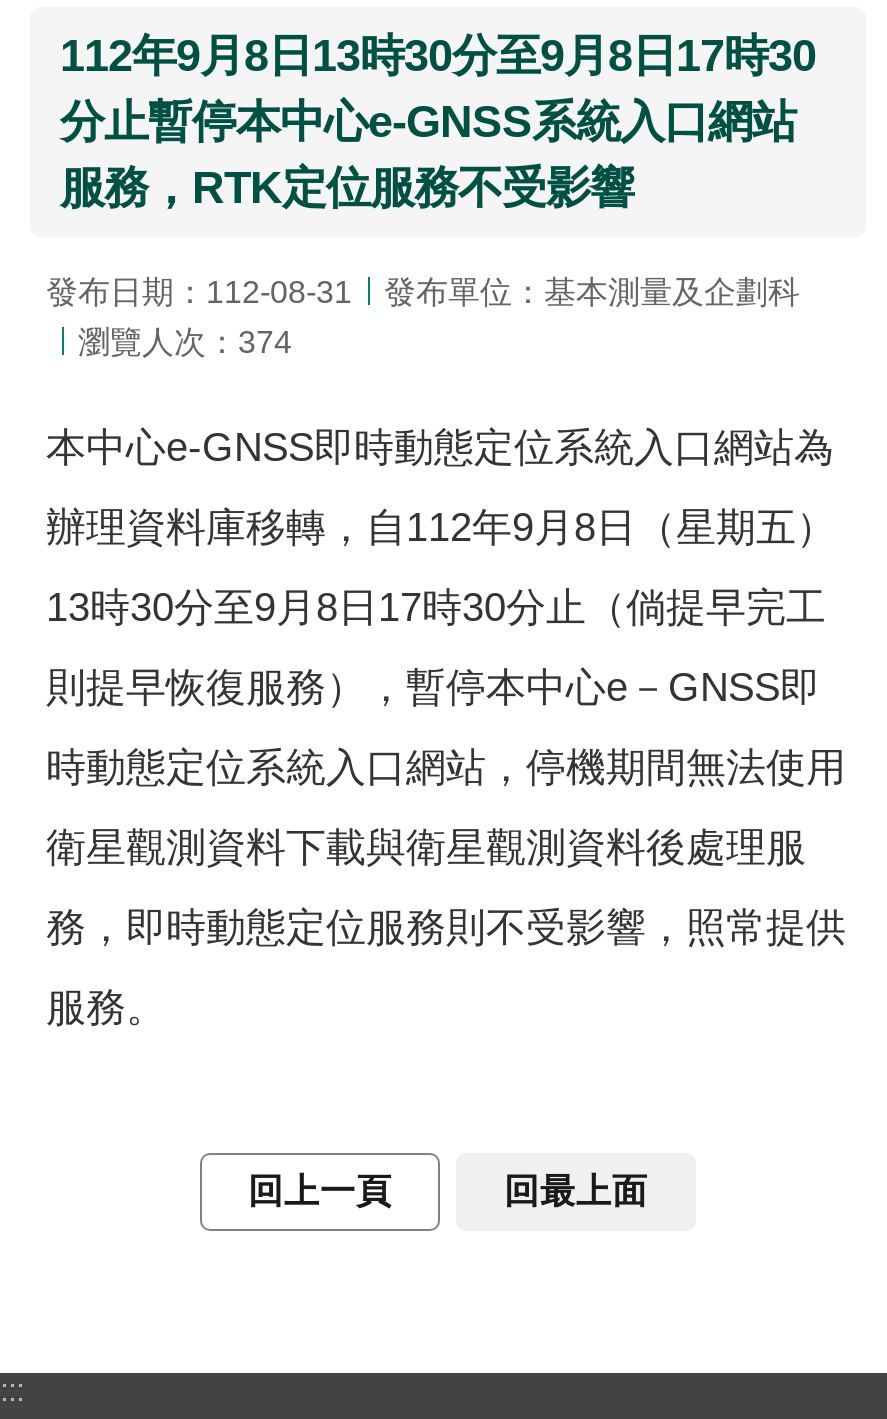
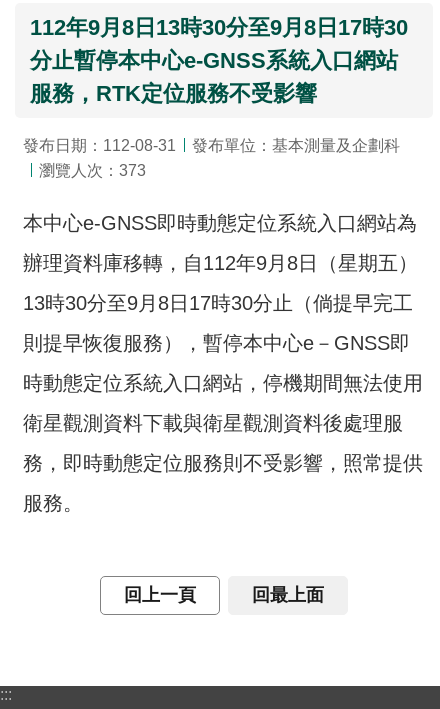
[78,325,292,359] 瀏覽人次：374 -> [39,162,146,179] 瀏覽人次：373

